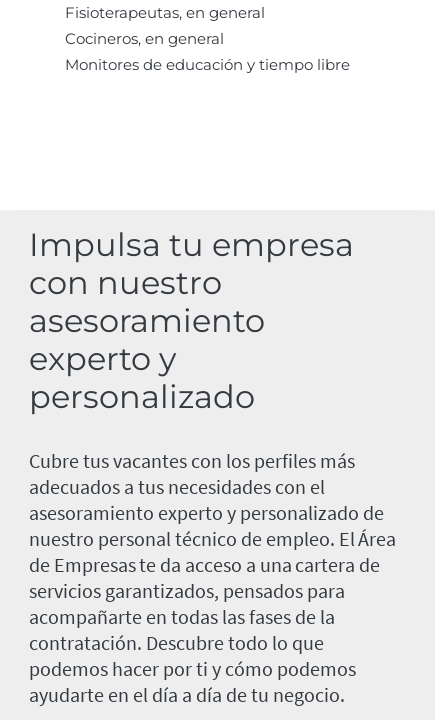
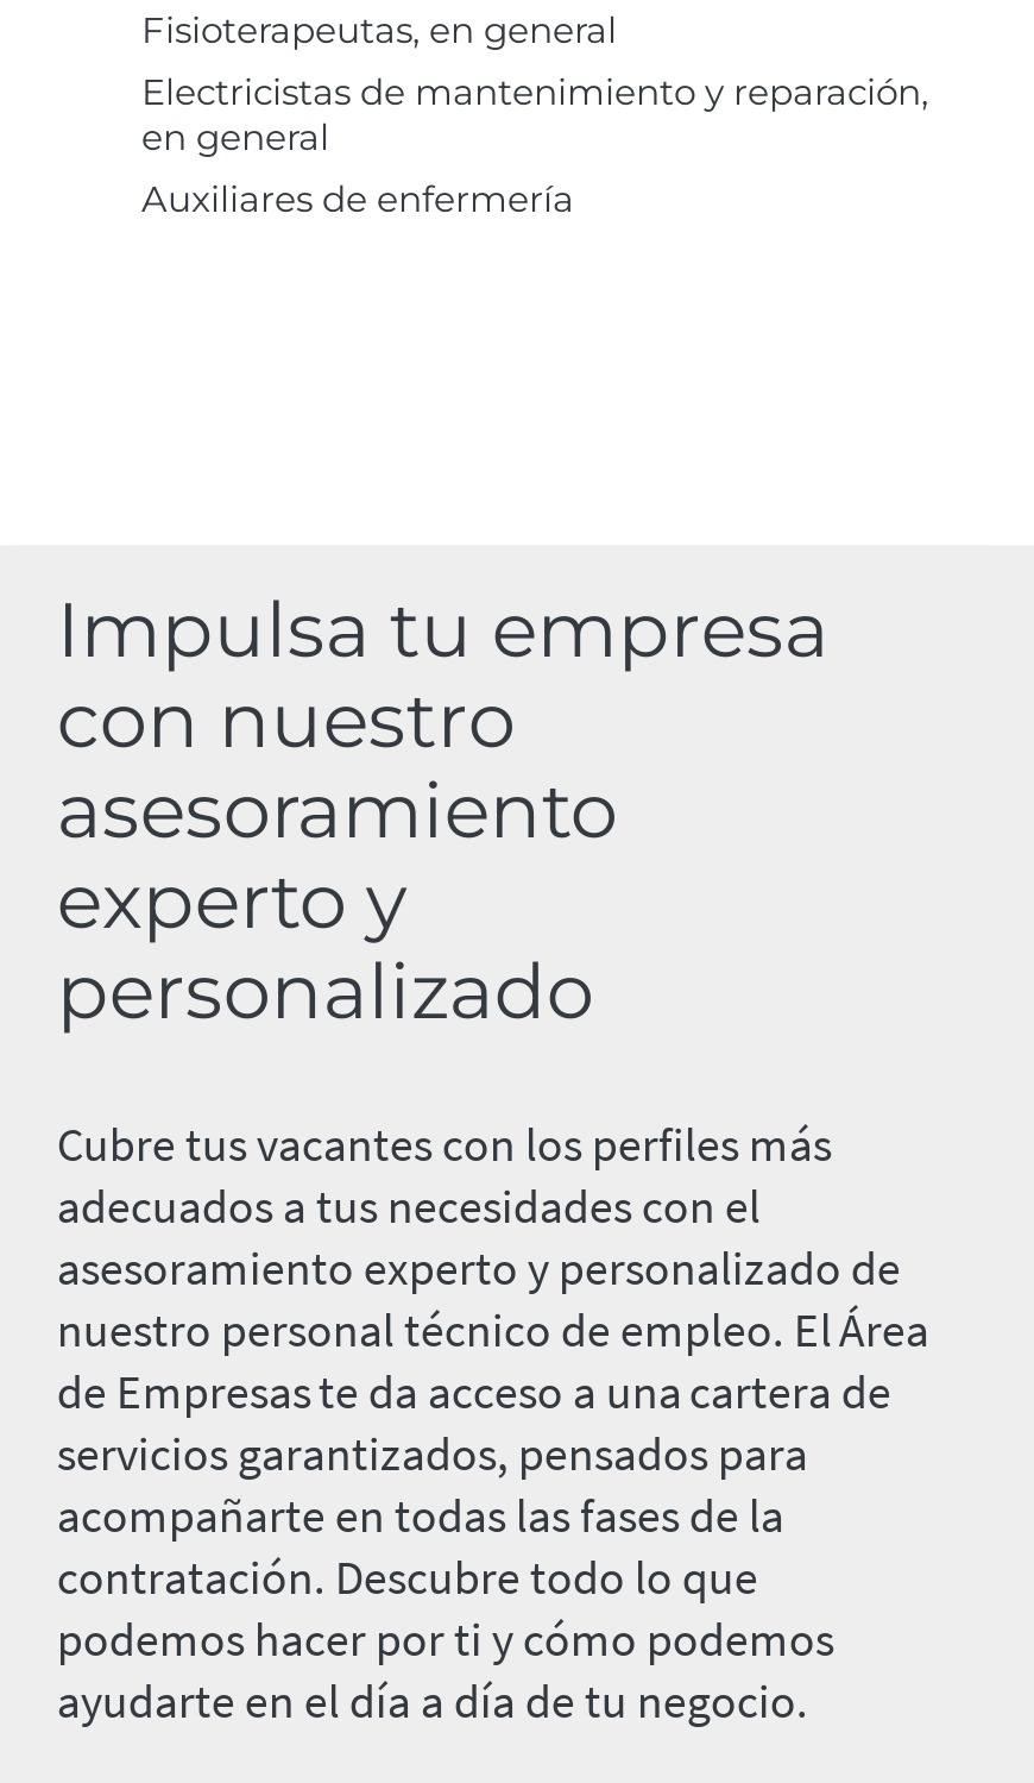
[65,29,350,74] Cocineros, en general | Monitores de educación y tiempo libre -> [141,69,928,222] Electricistas de mantenimiento y reparación, | en general | Auxiliares de enfermería

